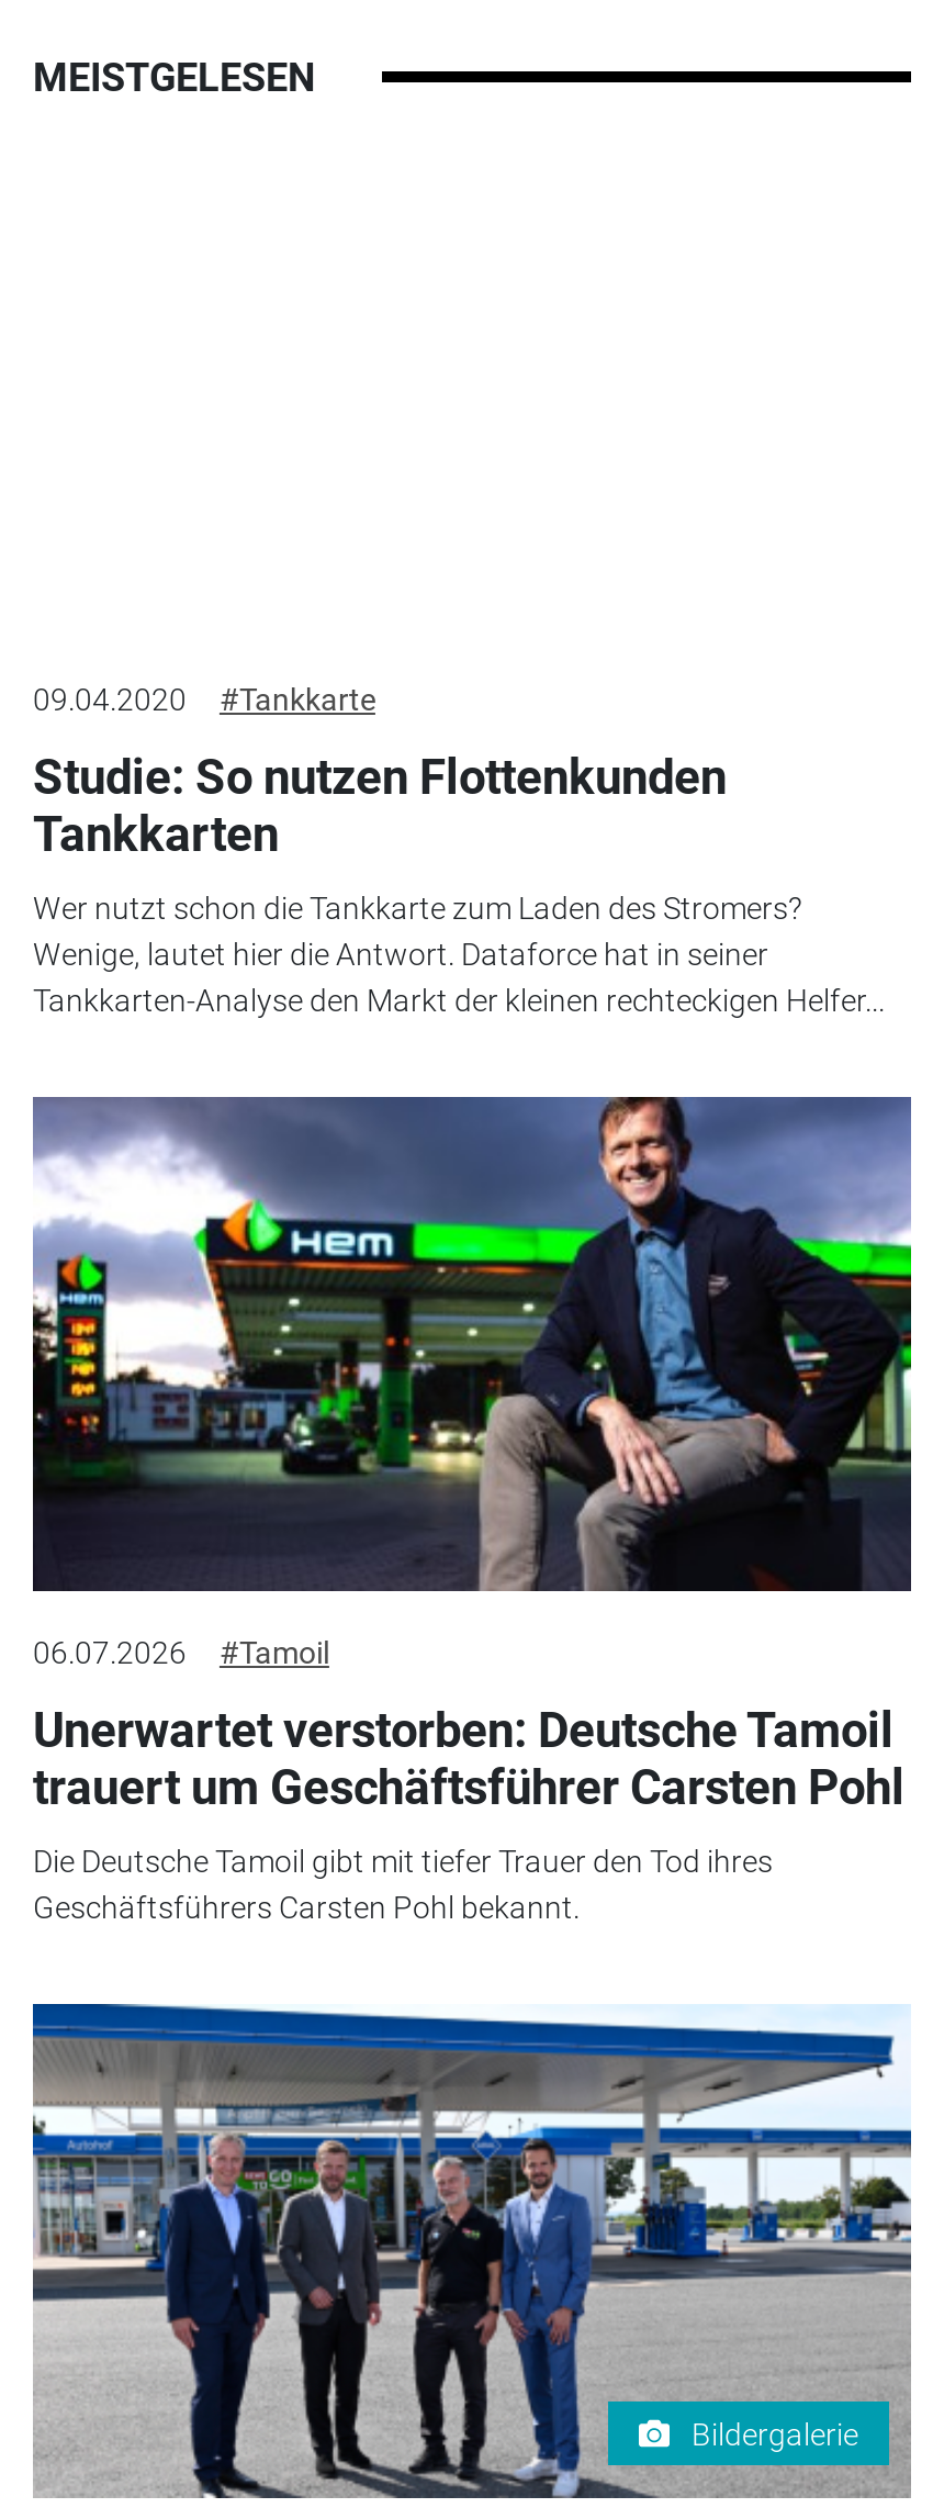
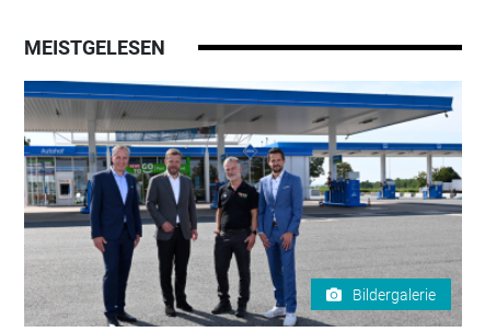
[33,681,885,1018] 09.04.2020 | #Tankkarte | Studie: So nutzen Flottenkunden | Tankkarten | Wer nutzt schon die Tankkarte zum Laden des Stromers? | Wenige, lautet hier die Antwort. Dataforce hat in seiner | Tankkarten-Analyse den Markt der kleinen rechteckigen Helfer... -> none
[31,1095,913,1925] [image] | 06.07.2026 | #Tamoil | Unerwartet verstorben: Deutsche Tamoil | trauert um Geschäftsführer Carsten Pohl | Die Deutsche Tamoil gibt mit tiefer Trauer den Tod ihres | Geschäftsführers Carsten Pohl bekannt. -> none

